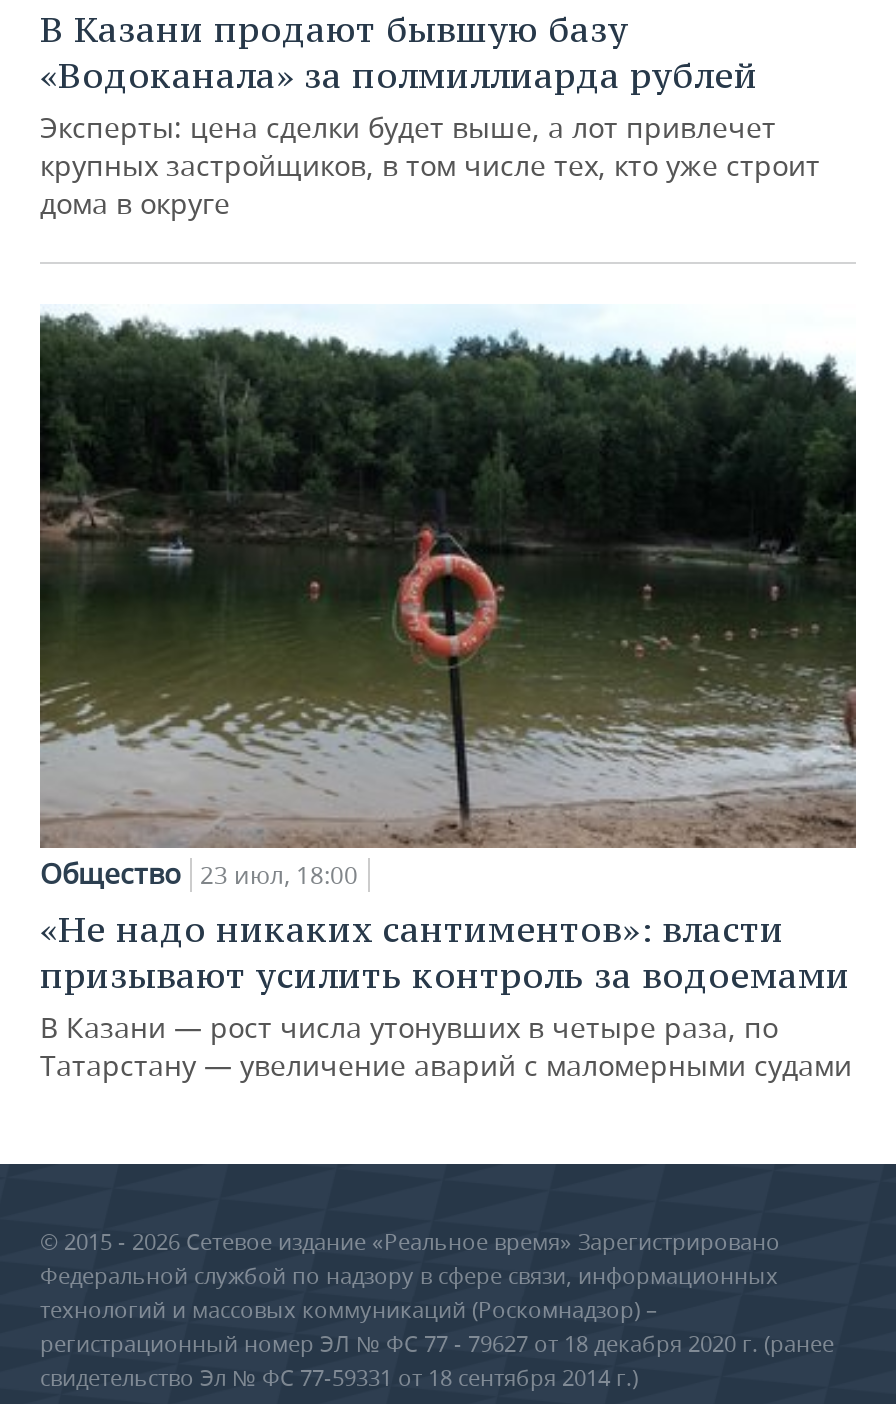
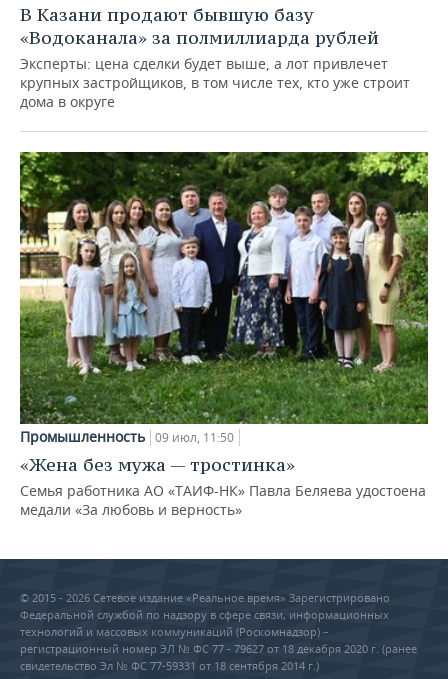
[38,312,856,1084] [image] | Общество 23 июл, 18:00 | «Не надо никаких сантиментов»: власти | призывают усилить контроль за водоемами | В Казани — рост числа утонувших в четыре раза, по | Татарстану — увеличение аварий с маломерными судами -> [19,151,429,519] [image] | Промышленность 09 июл, 11:50 | «Жена без мужа — тростинка» | Семья работника АО «ТАИФ-НК» Павла Беляева удостоена | медали «За любовь и верность»

